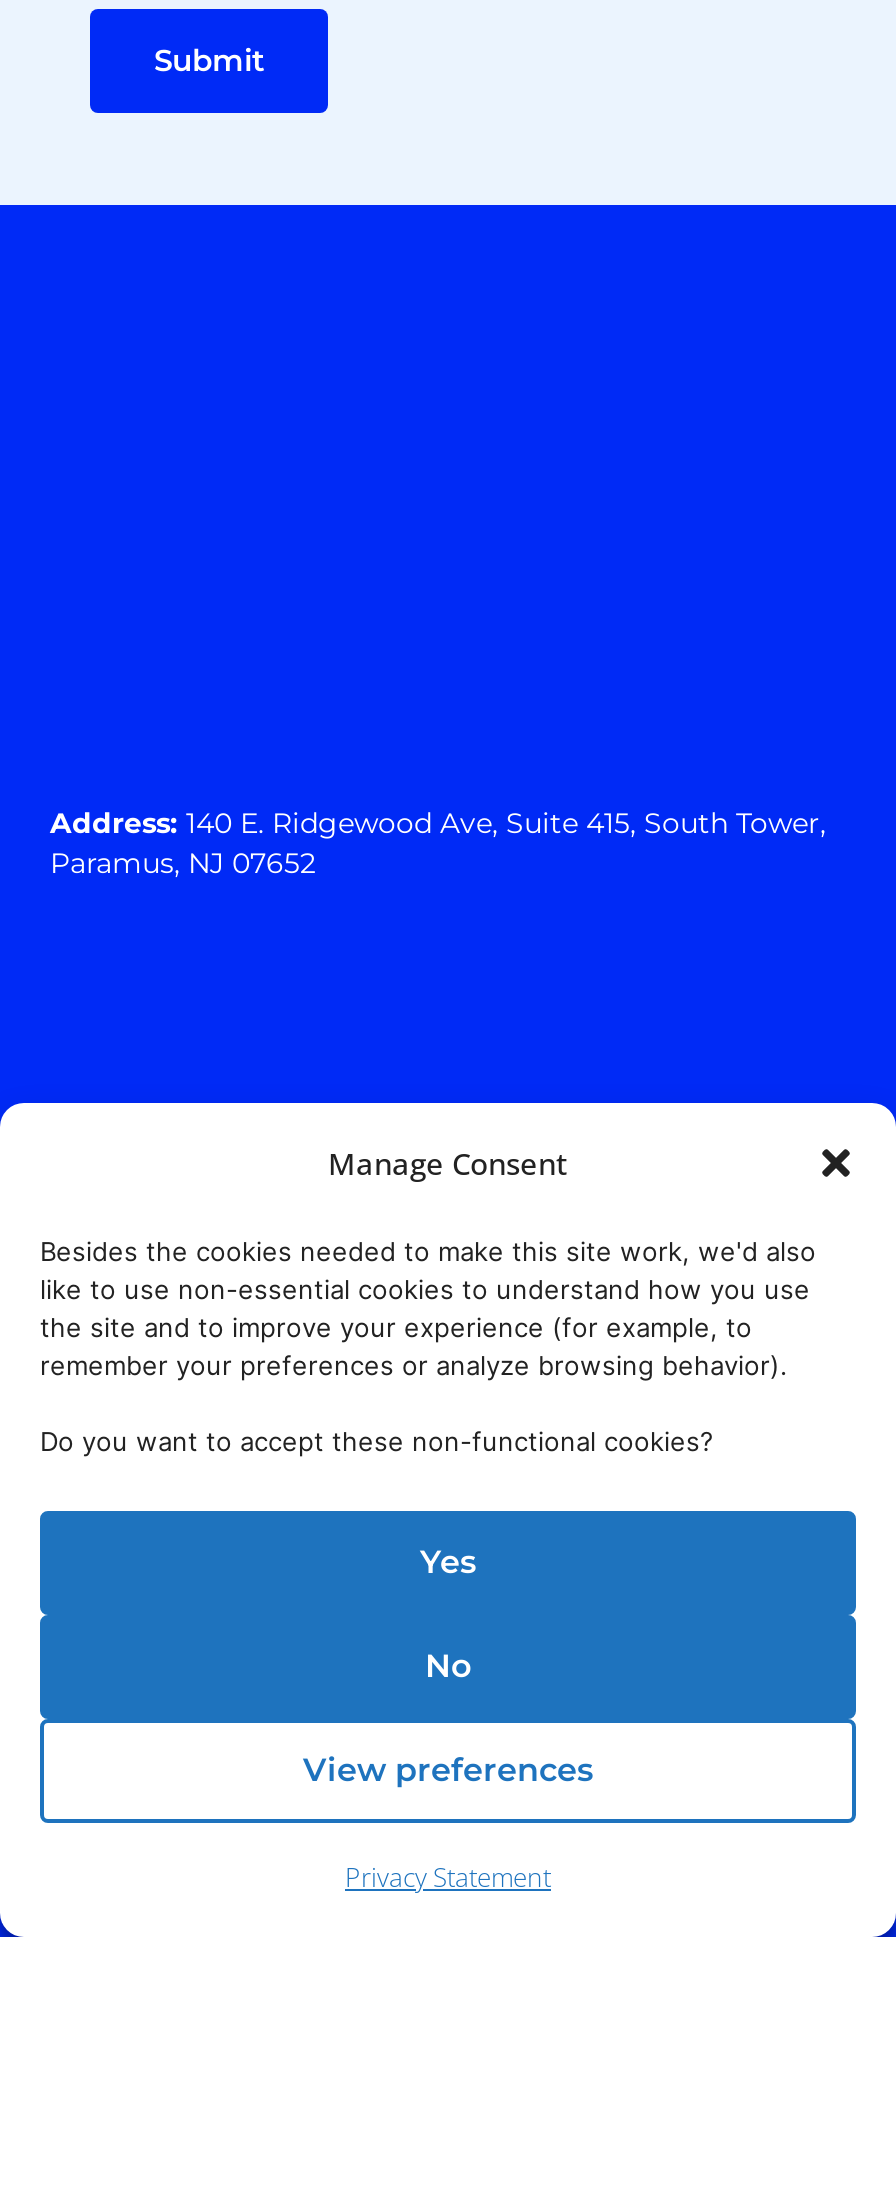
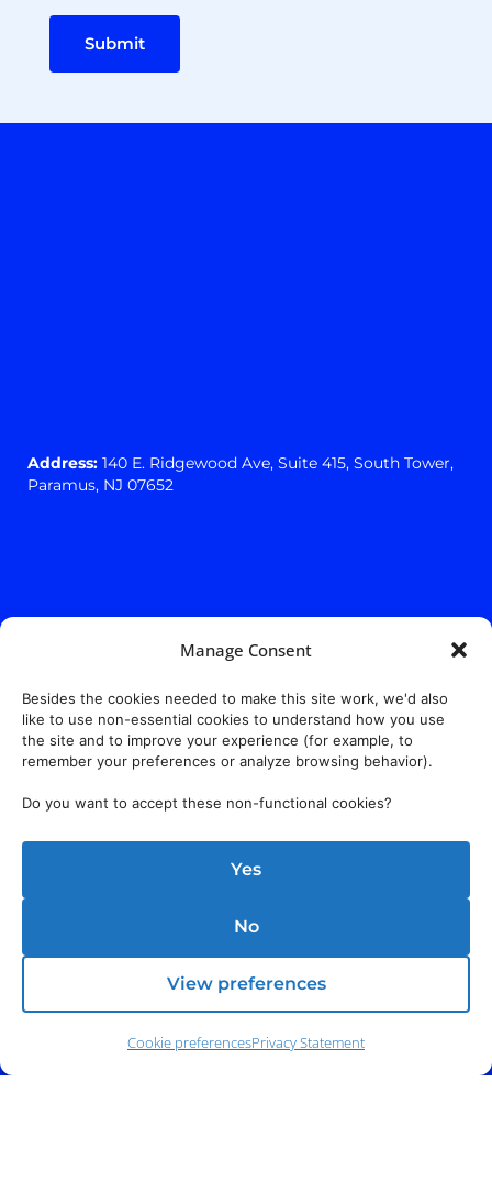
[345,1859,551,1895] Privacy Statement -> [127,1033,365,1052] Cookie preferencesPrivacy Statement

